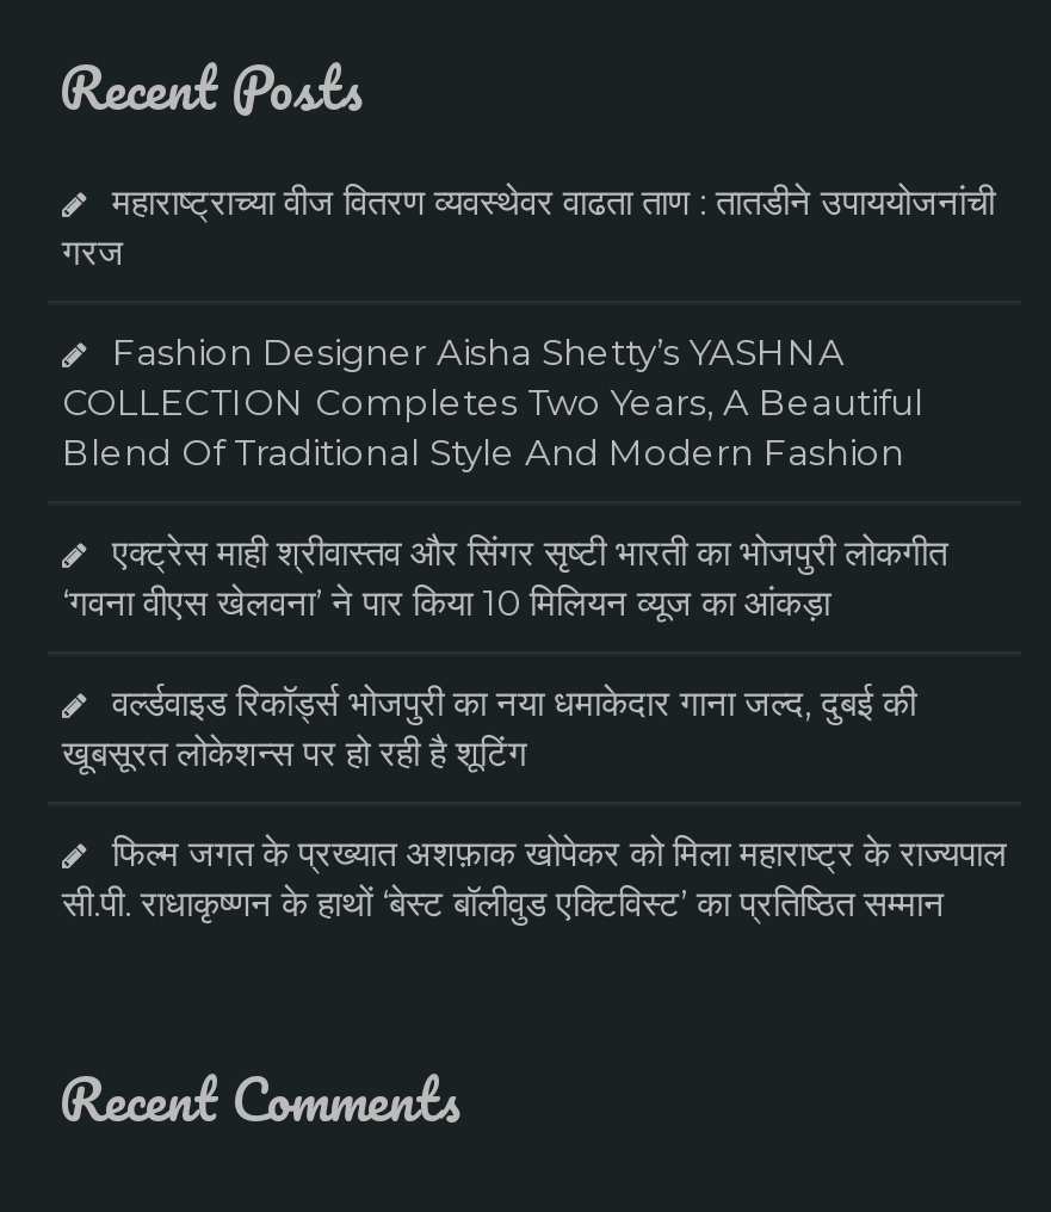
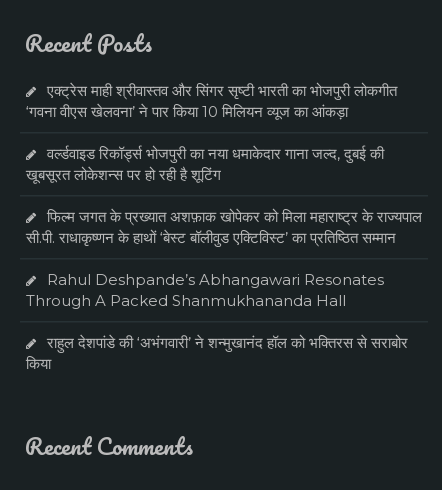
[62,179,995,475] महाराष्ट्राच्या वीज वितरण व्यवस्थेवर वाढता ताण : तातडीने उपाययोजनांची | गरज | Fashion Designer Aisha Shetty’s YASHNA | COLLECTION Completes Two Years, A Beautiful | Blend Of Traditional Style And Modern Fashion -> none
moved [62,530,1007,926] -> [26,81,422,247]: एक्ट्रेस माही श्रीवास्तव और सिंगर सृष्टी भारती का भोजपुरी लोकगीत | ‘गवना वीएस खेलवना’ ने पार किया 10 मिलियन व्यूज का आंकड़ा | वर्ल्डवाइड रिकॉर्ड्स भोजपुरी का नया धमाकेदार गाना जल्द, दुबई की | खूबसूरत लोकेशन्स पर हो रही है शूटिंग | फिल्म जगत के प्रख्यात अशफ़ाक खोपेकर को मिला महाराष्ट्र के राज्यपाल | सी.पी. राधाकृष्णन के हाथों ‘बेस्ट बॉलीवुड एक्टिविस्ट’ का प्रतिष्ठित सम्मान
none -> [26,270,408,373] Rahul Deshpande’s Abhangawari Resonates | Through A Packed Shanmukhananda Hall | राहुल देशपांडे की ‘अभंगवारी’ ने शन्मुखानंद हॉल को भक्तिरस से सराबोर | किया

